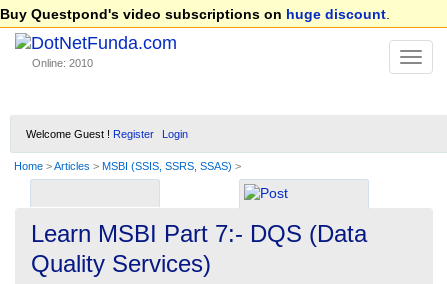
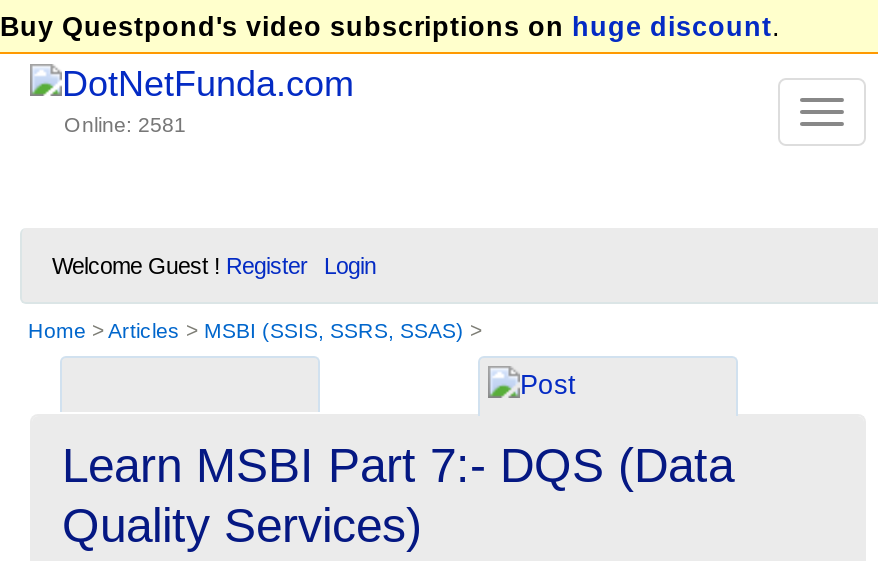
[32,57,93,69] Online: 2010 -> [64,112,186,136] Online: 2581

